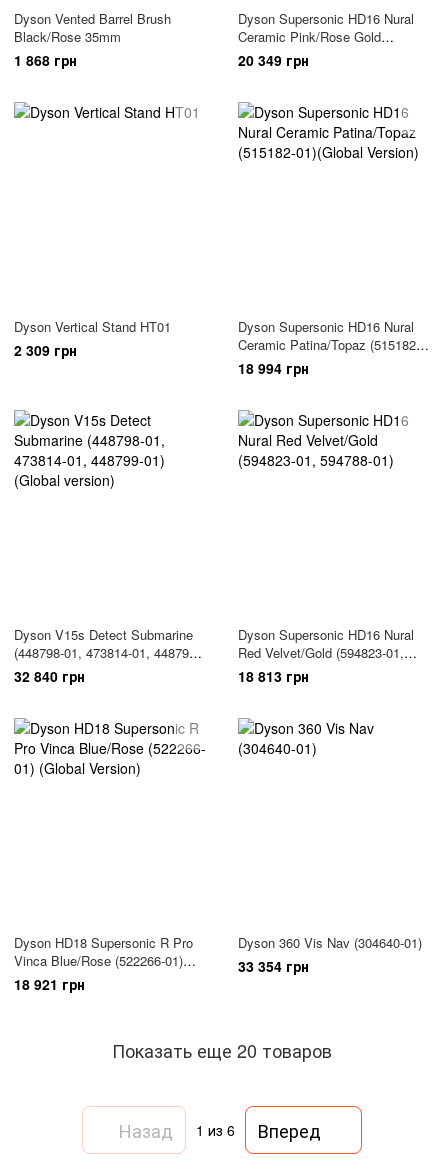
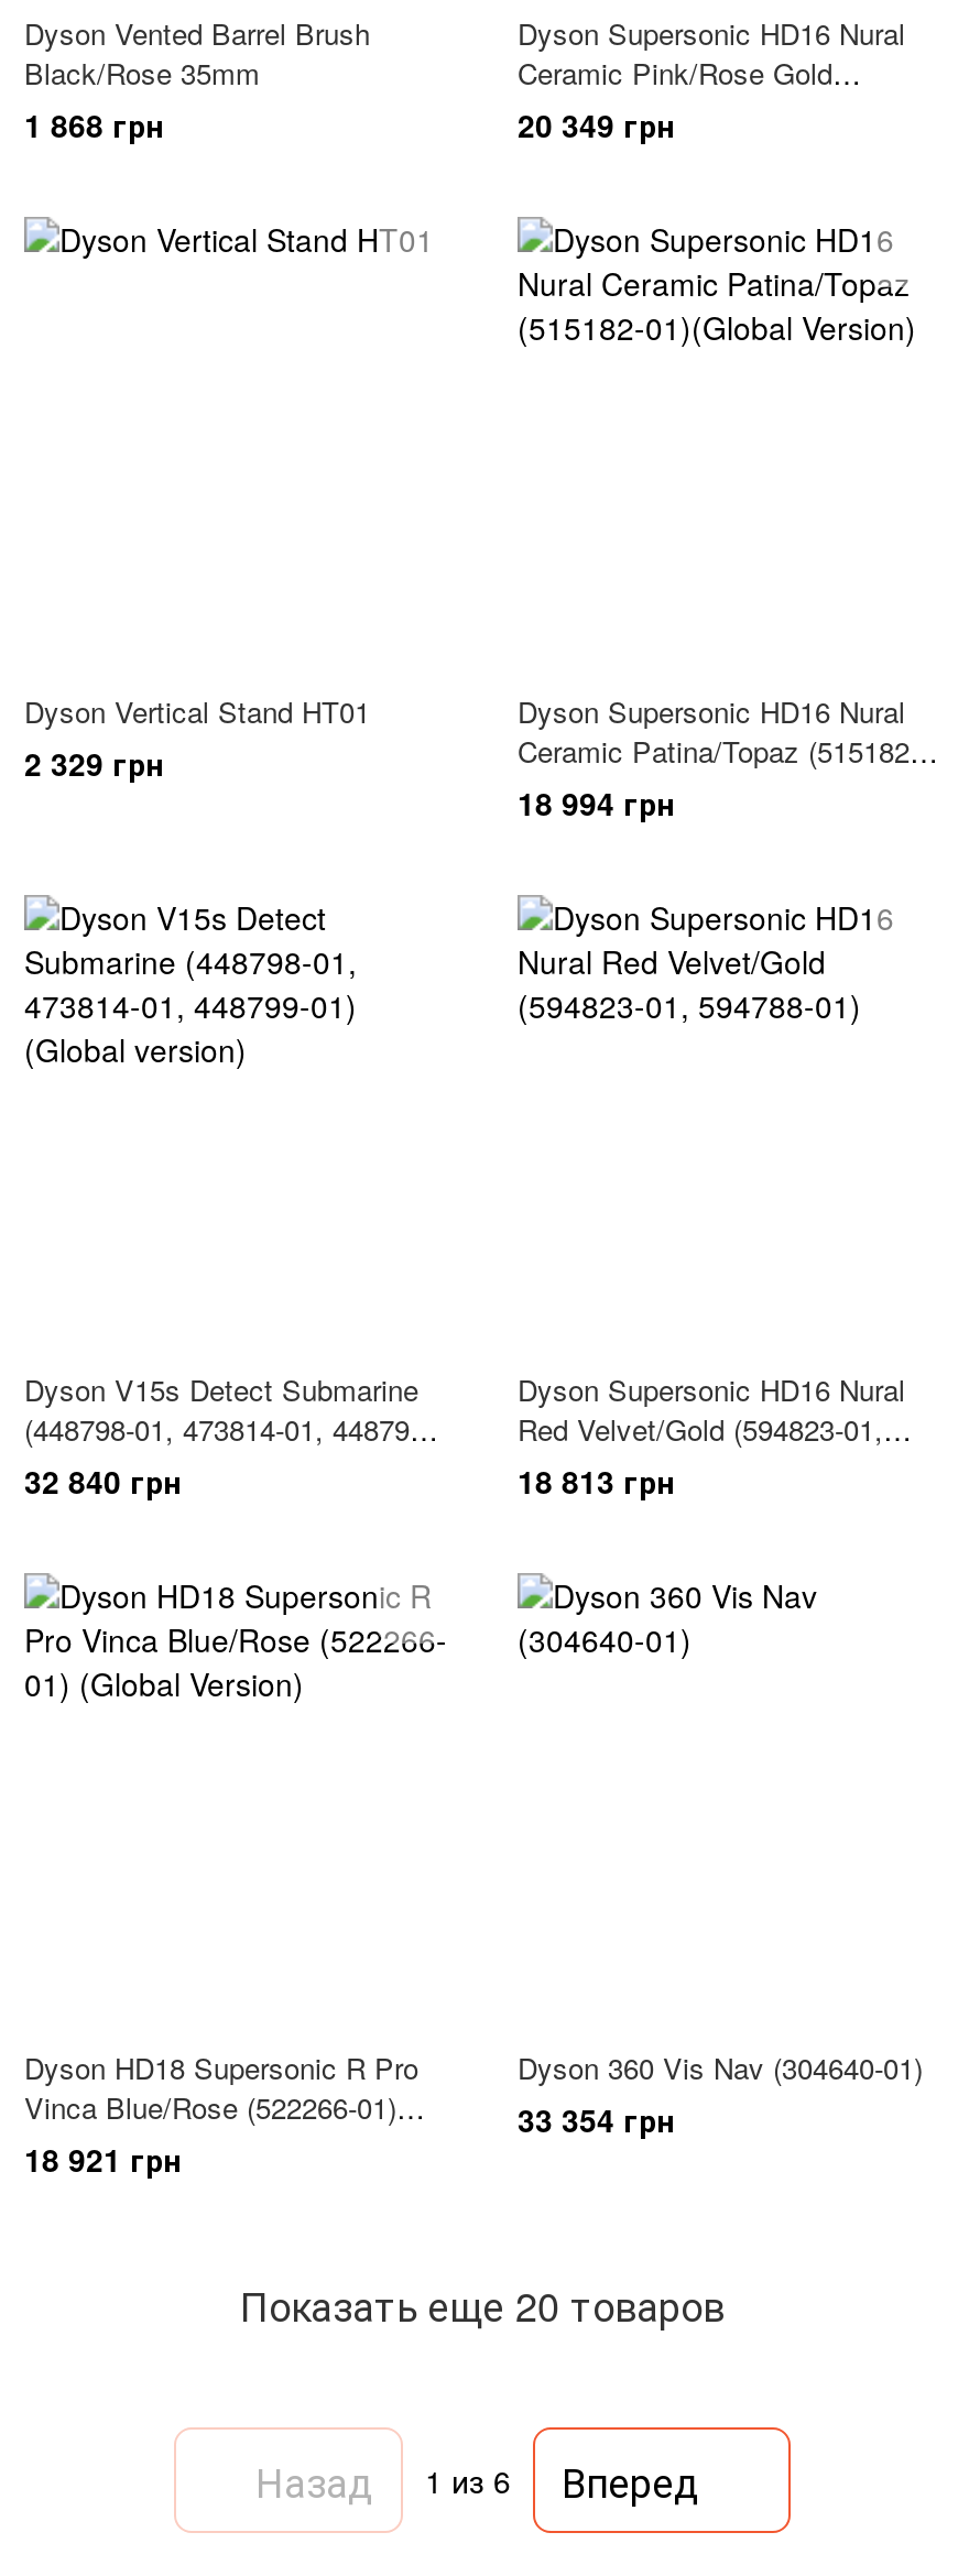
[14,340,77,360] 2 309 грн -> [24,741,163,785] 2 329 грн

